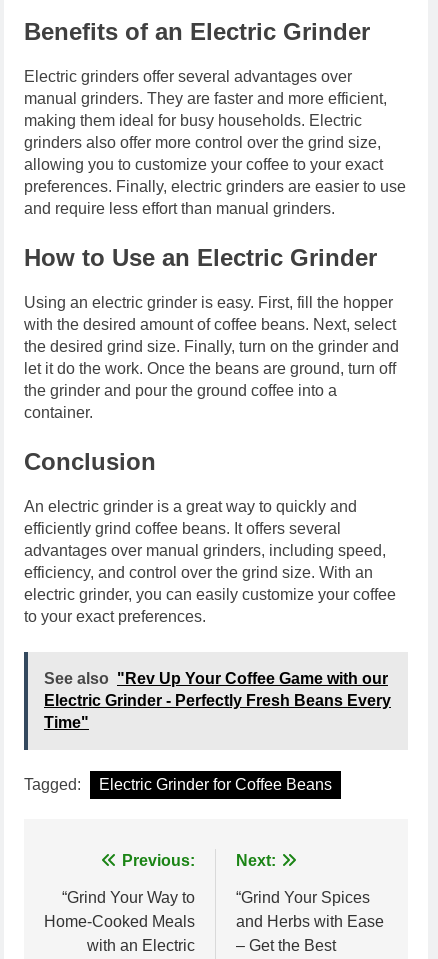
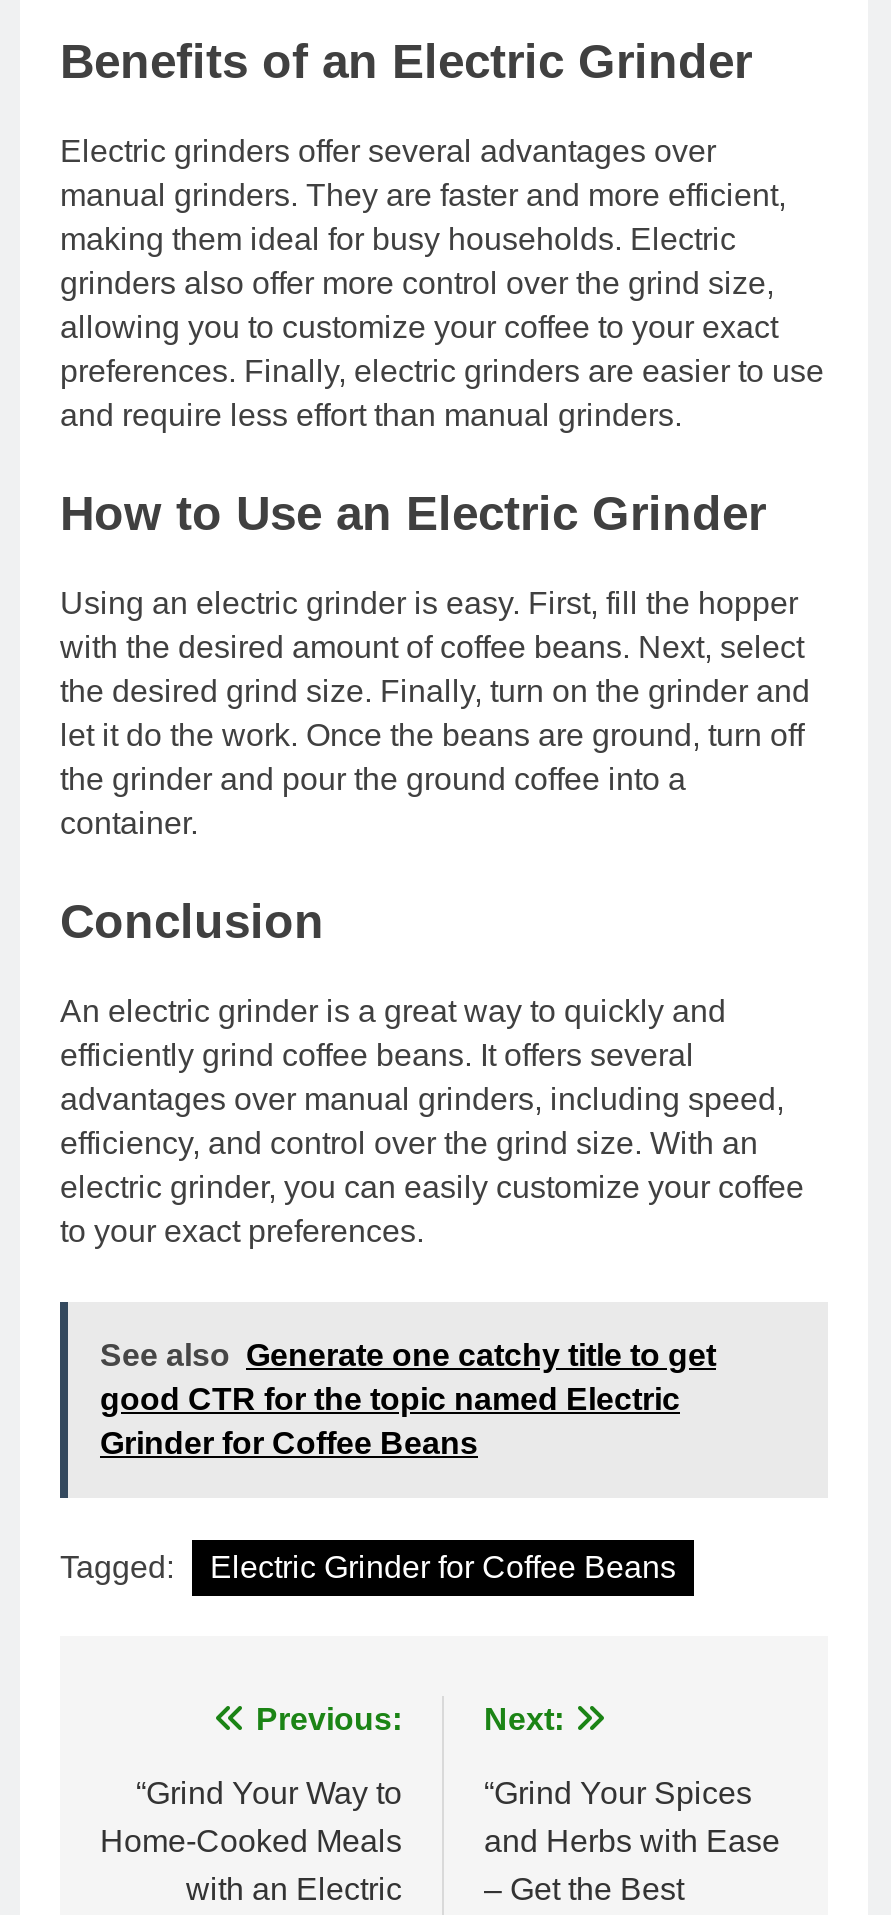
[44,670,391,731] See also "Rev Up Your Coffee Game with our | Electric Grinder - Perfectly Fresh Beans Every | Time" -> [100,1338,716,1460] See also Generate one catchy title to get | good CTR for the topic named Electric | Grinder for Coffee Beans

